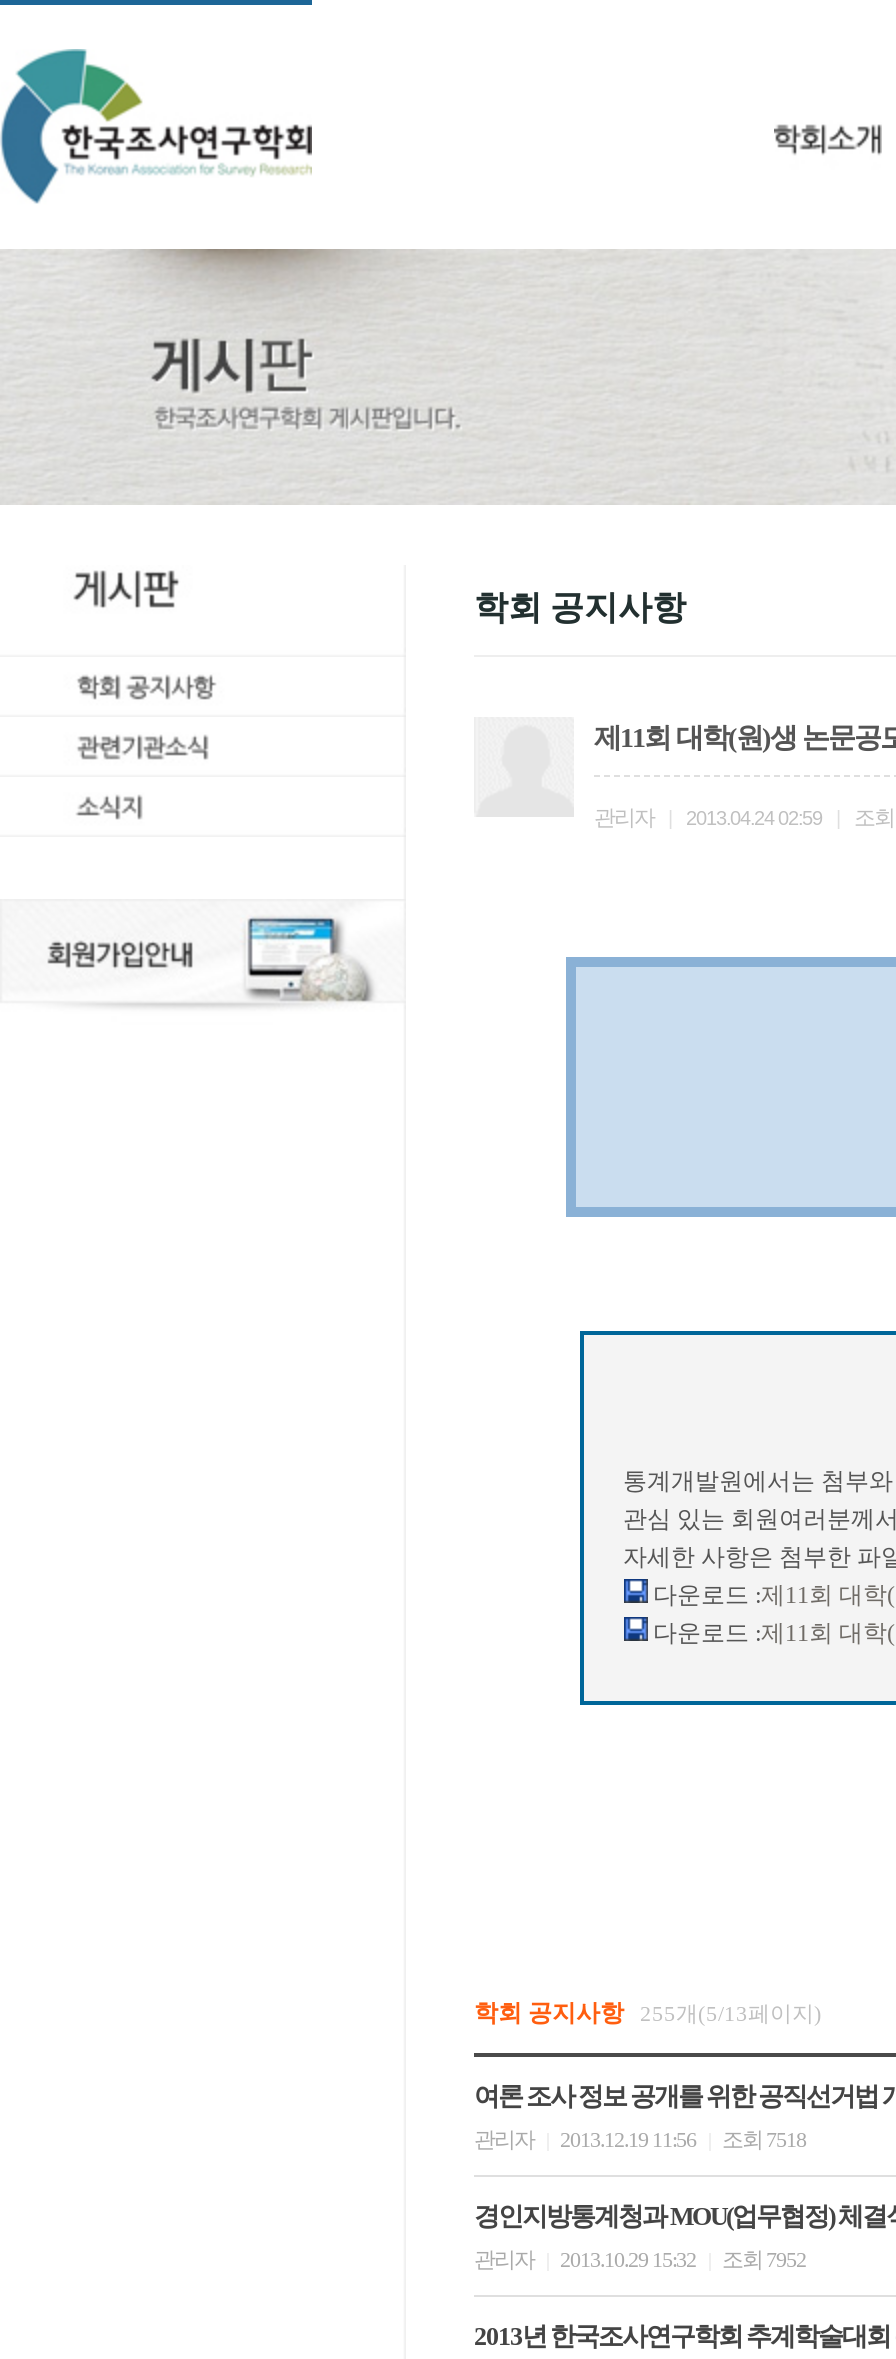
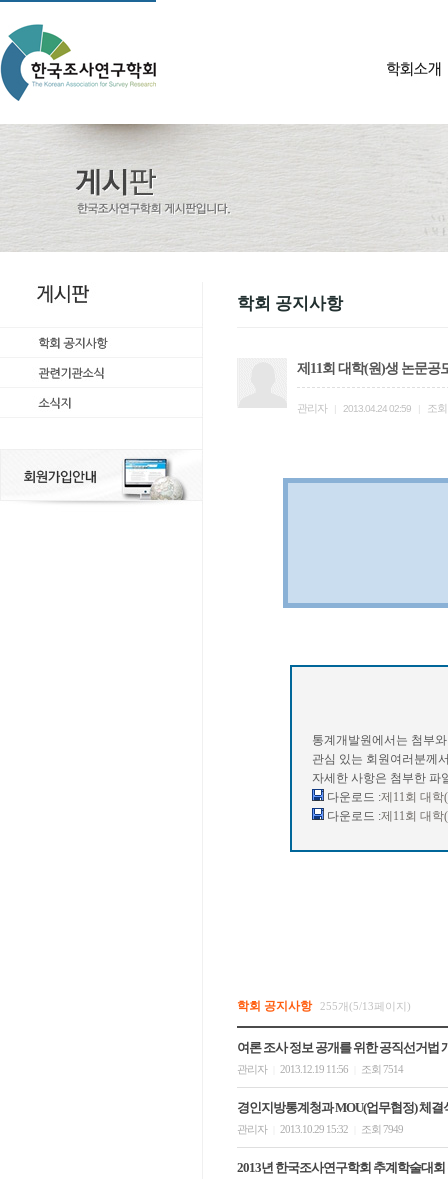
[474,2127,806,2151] 관리자 2013.12.19 11:56 조회 7518 -> [237,1063,403,1075] 관리자 2013.12.19 11:56 조회 7514
[474,2247,806,2271] 관리자 2013.10.29 15:32 조회 7952 -> [237,1123,403,1135] 관리자 2013.10.29 15:32 조회 7949

